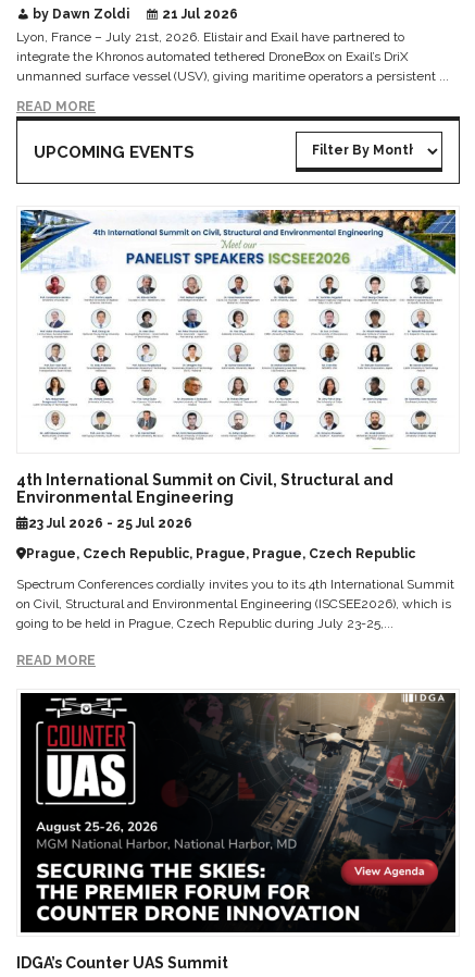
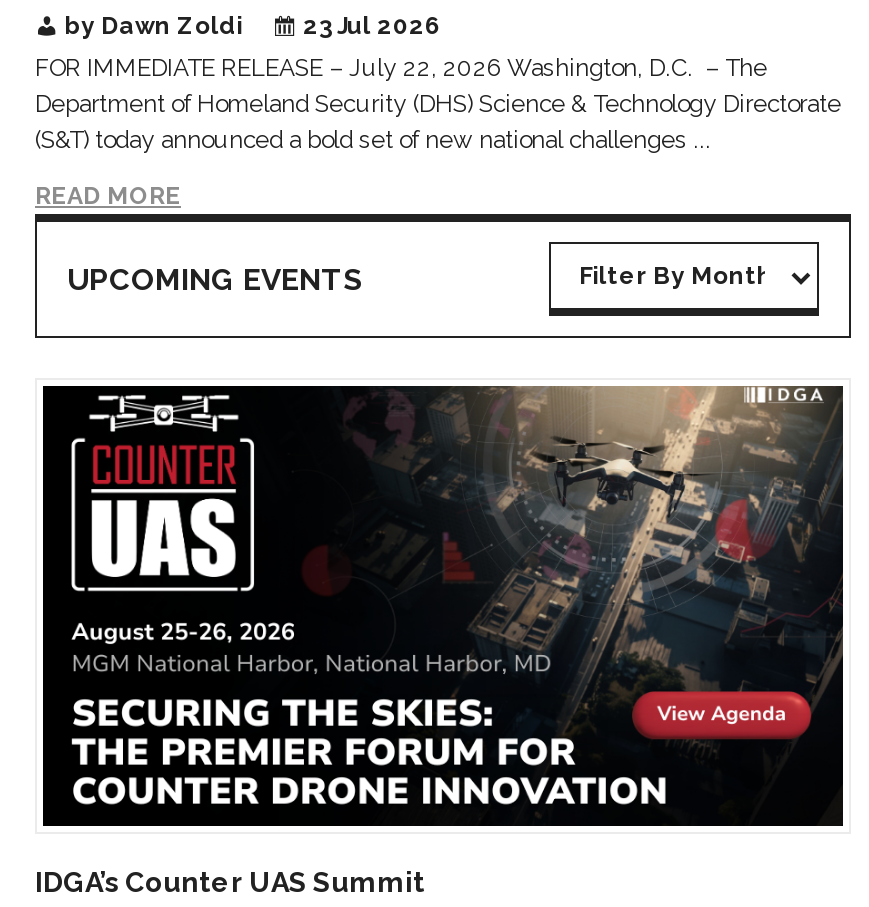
[162,7,238,22] 21 Jul 2026 -> [303,12,441,40] 23 Jul 2026
[16,29,449,84] Lyon, France – July 21st, 2026. Elistair and Exail have partnered to | integrate the Khronos automated tethered DroneBox on Exail’s DriX | unmanned surface vessel (USV), giving maritime operators a persistent ... -> [35,54,841,154] FOR IMMEDIATE RELEASE – July 22, 2026 Washington, D.C. – The | Department of Homeland Security (DHS) Science & Technology Directorate | (S&T) today announced a bold set of new national challenges ...
[16,209,457,668] [image] | 4th International Summit on Civil, Structural and | Environmental Engineering | 23 Jul 2026 - 25 Jul 2026 | Prague, Czech Republic, Prague, Prague, Czech Republic | Spectrum Conferences cordially invites you to its 4th International Summit | on Civil, Structural and Environmental Engineering (ISCSEE2026), which is | going to be held in Prague, Czech Republic during July 23-25,... | READ MORE -> none

